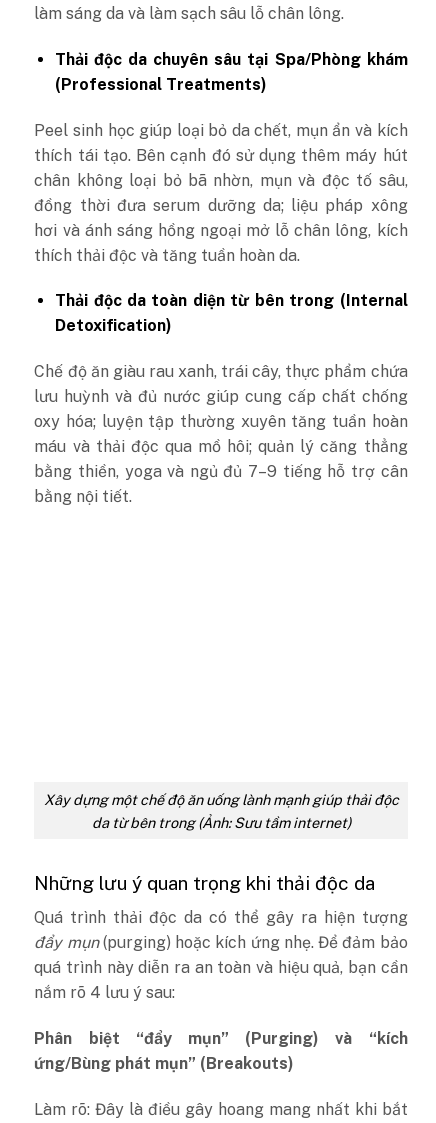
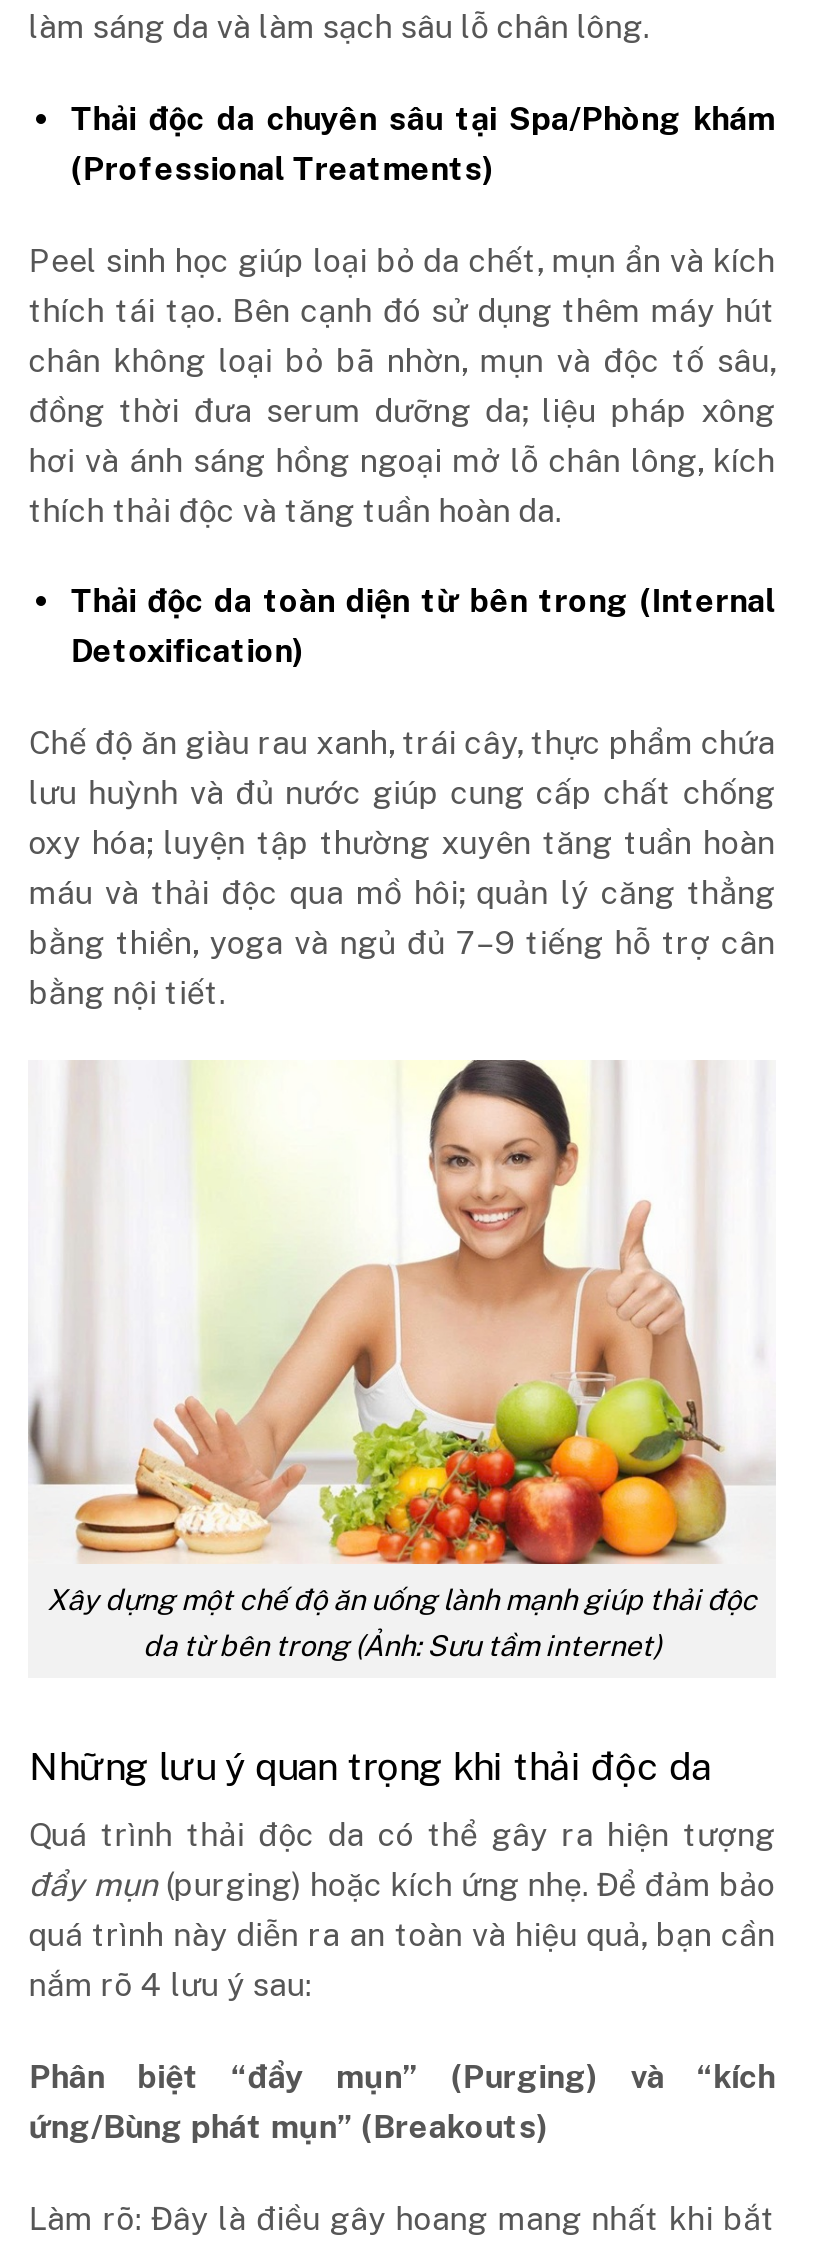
none -> [26,1058,776,1566] [image]

